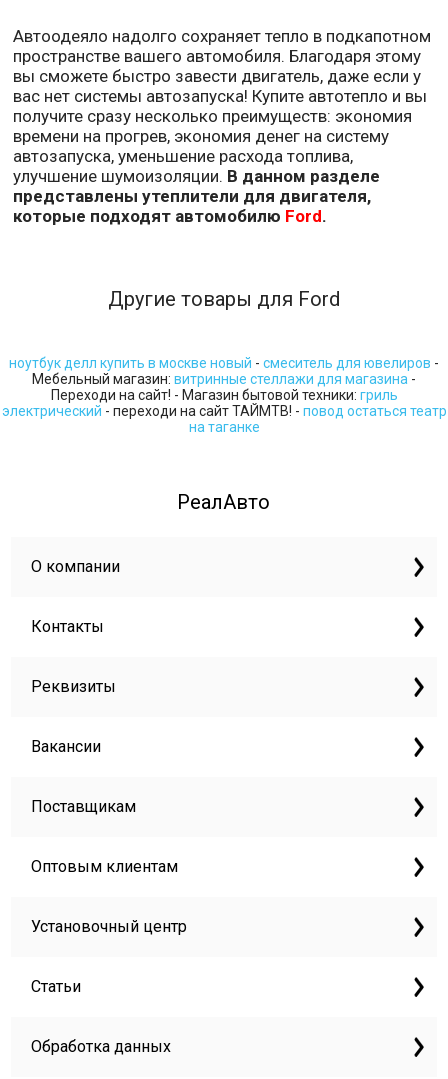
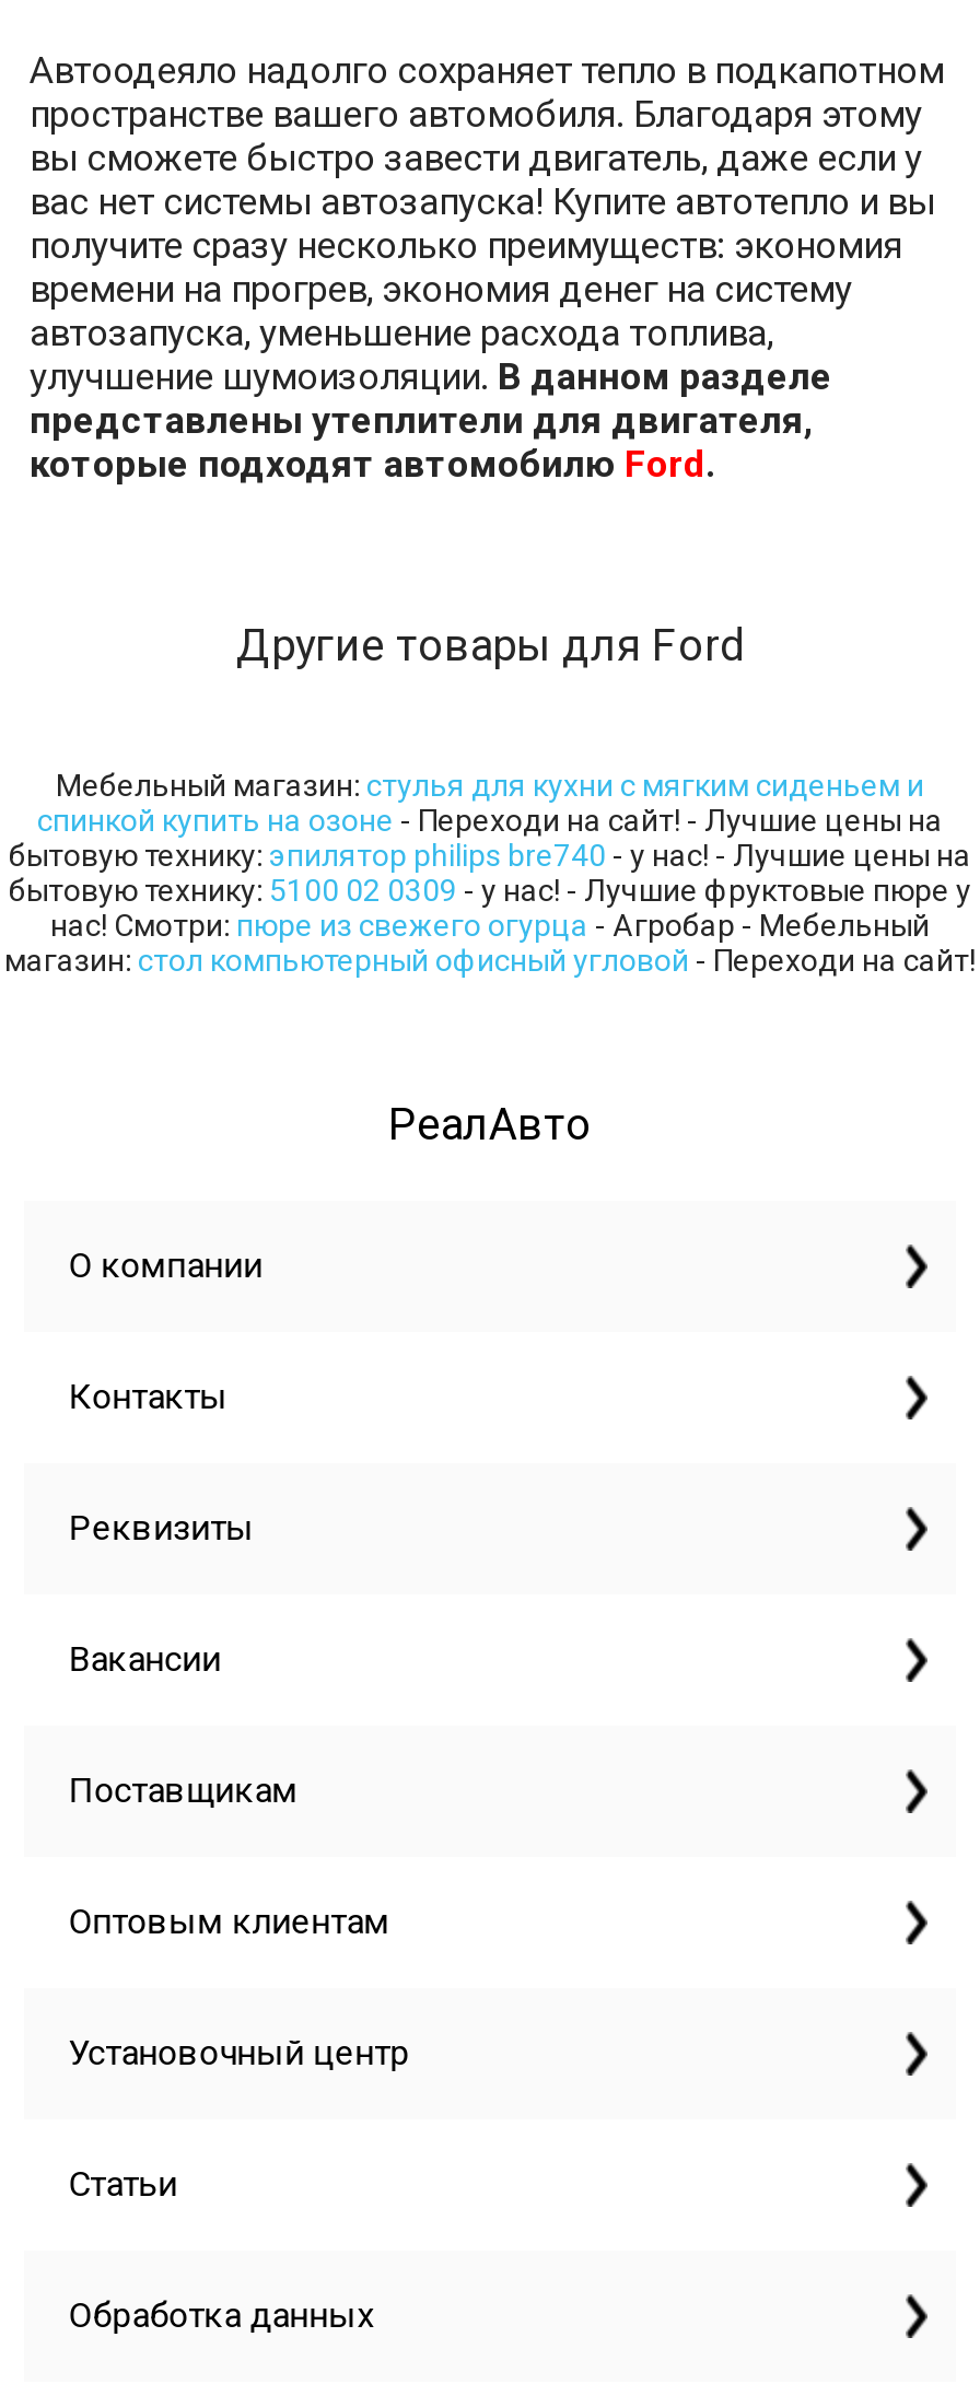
[1,355,446,435] ноутбук делл купить в москве новый - смеситель для ювелиров - | Мебельный магазин: витринные стеллажи для магазина - | Переходи на сайт! - Магазин бытовой техники: гриль | электрический - переходи на сайт ТАЙМТВ! - повод остаться театр | на таганке -> [4,768,976,978] Мебельный магазин: стулья для кухни с мягким сиденьем и | спинкой купить на озоне - Переходи на сайт! - Лучшие цены на | бытовую технику: эпилятор philips bre740 - у нас! - Лучшие цены на | бытовую технику: 5100 02 0309 - у нас! - Лучшие фруктовые пюре у | нас! Смотри: пюре из свежего огурца - Агробар - Мебельный | магазин: стол компьютерный офисный угловой - Переходи на сайт!

